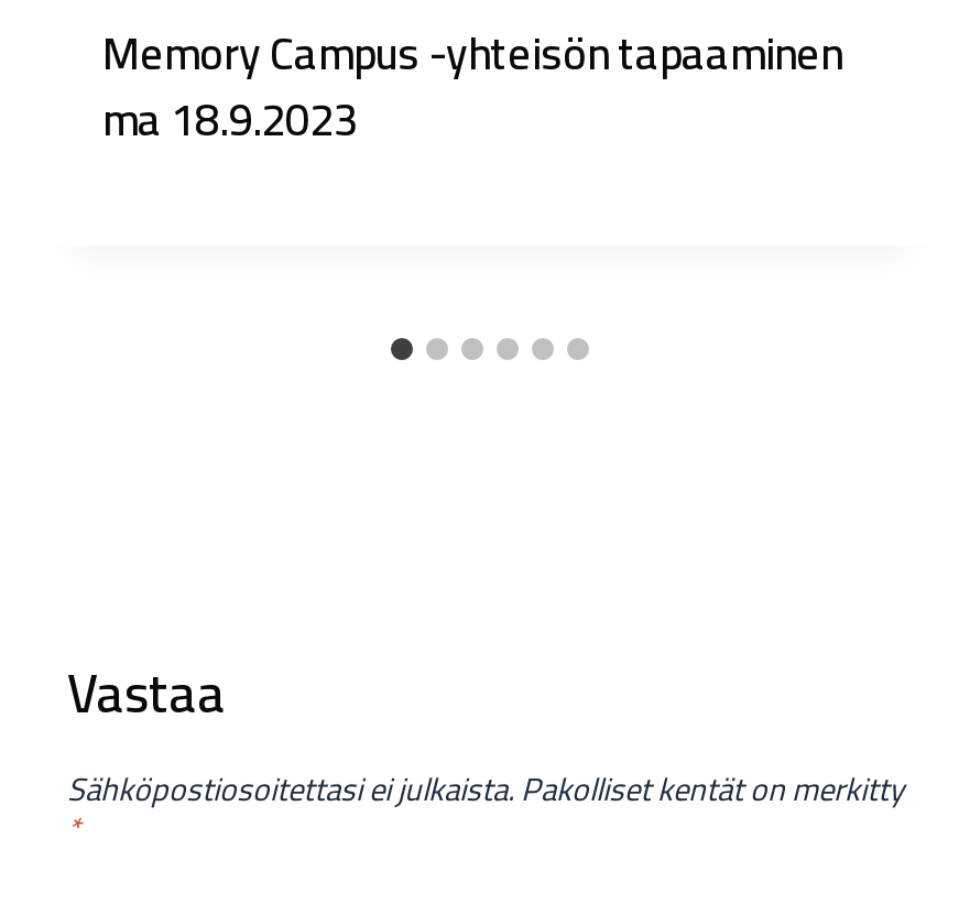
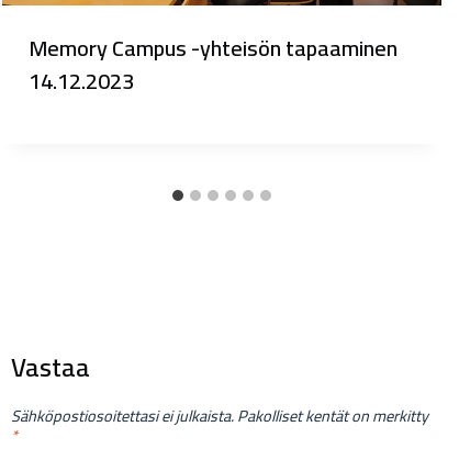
[102,77,358,159] ma 18.9.2023 -> [29,60,134,101] 14.12.2023

